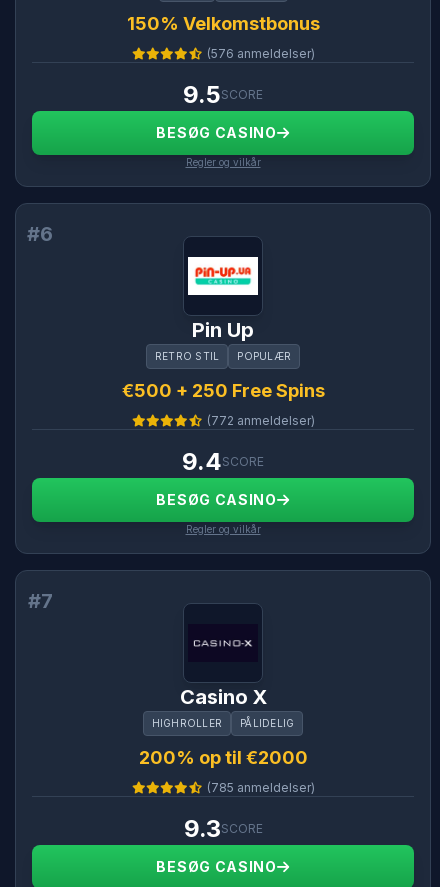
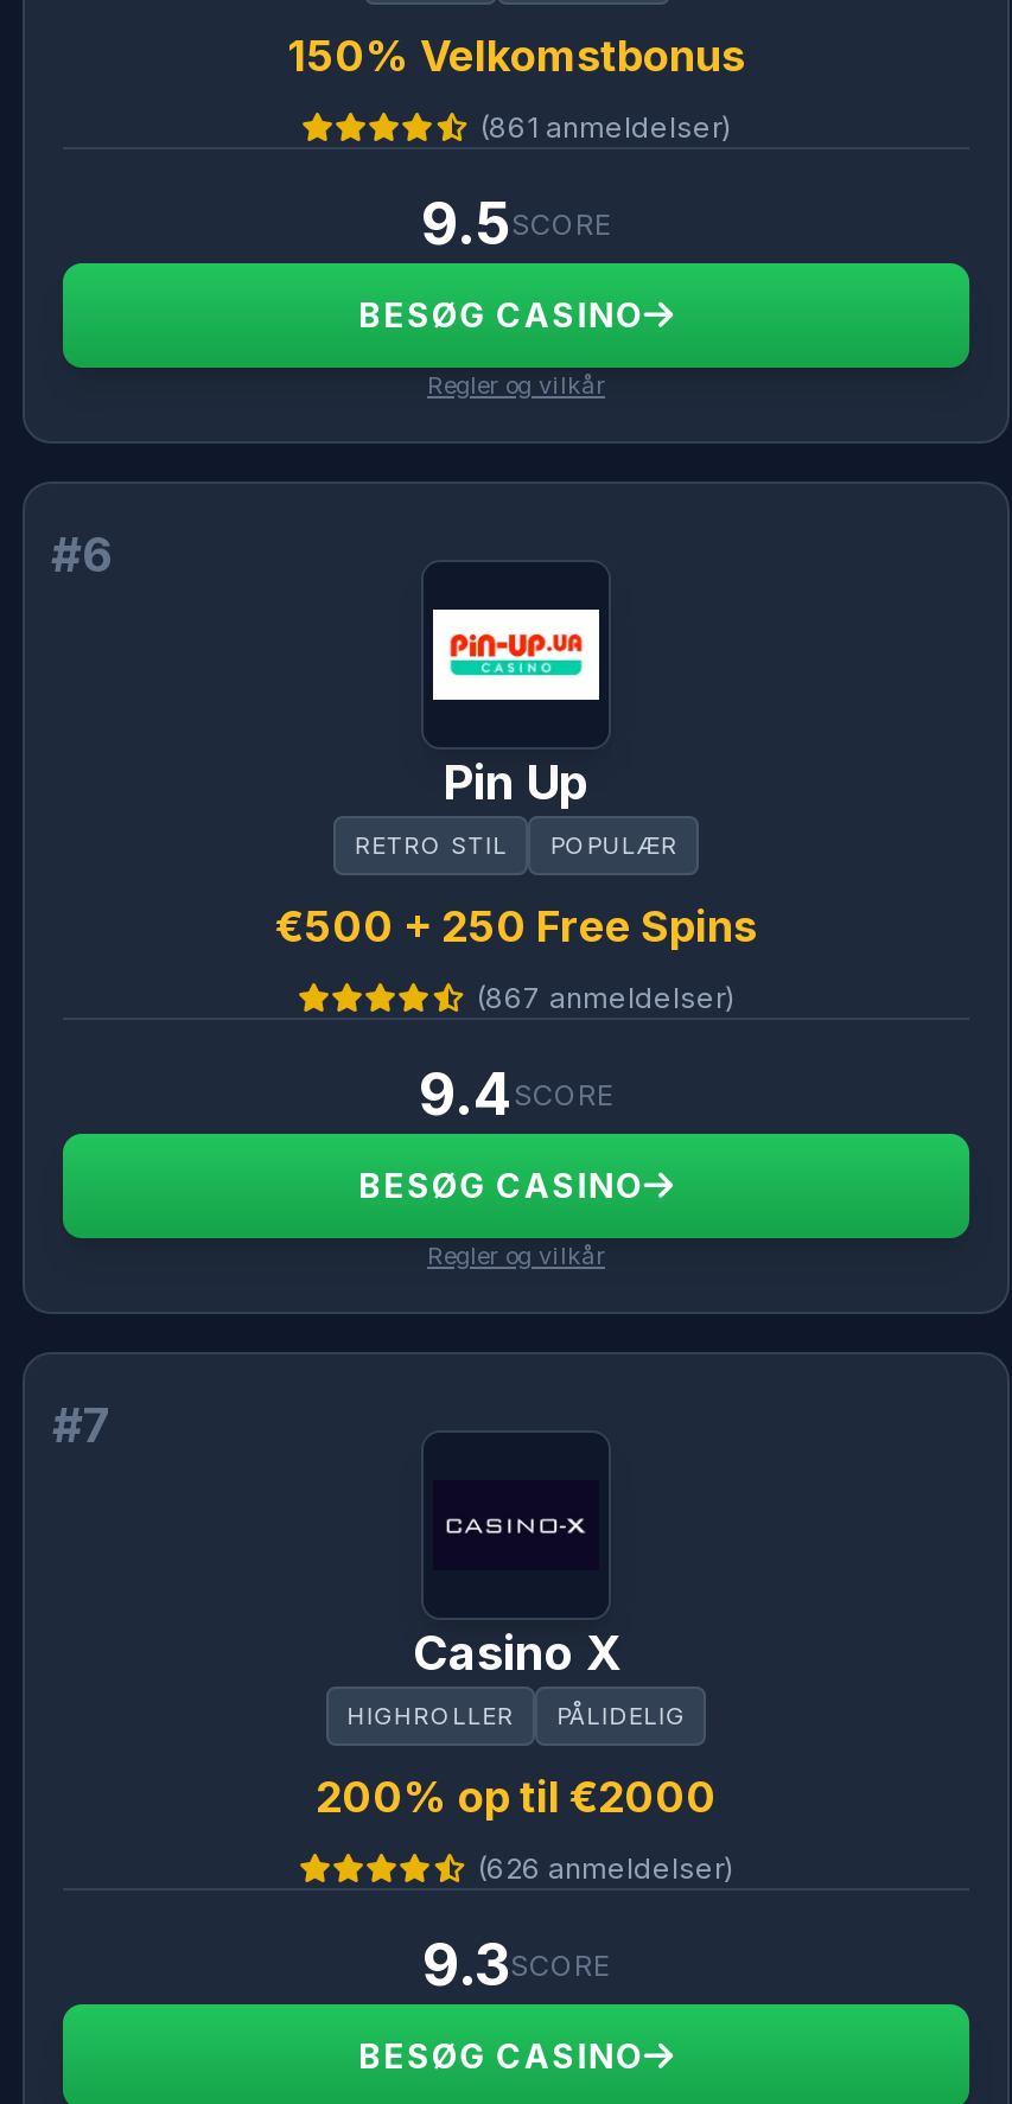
[206,46,314,61] (576 anmeldelser) -> [479,109,731,145] (861 anmeldelser)
[206,413,314,428] (772 anmeldelser) -> [476,980,734,1015] (867 anmeldelser)
[206,780,314,795] (785 anmeldelser) -> [477,1850,733,1886] (626 anmeldelser)

